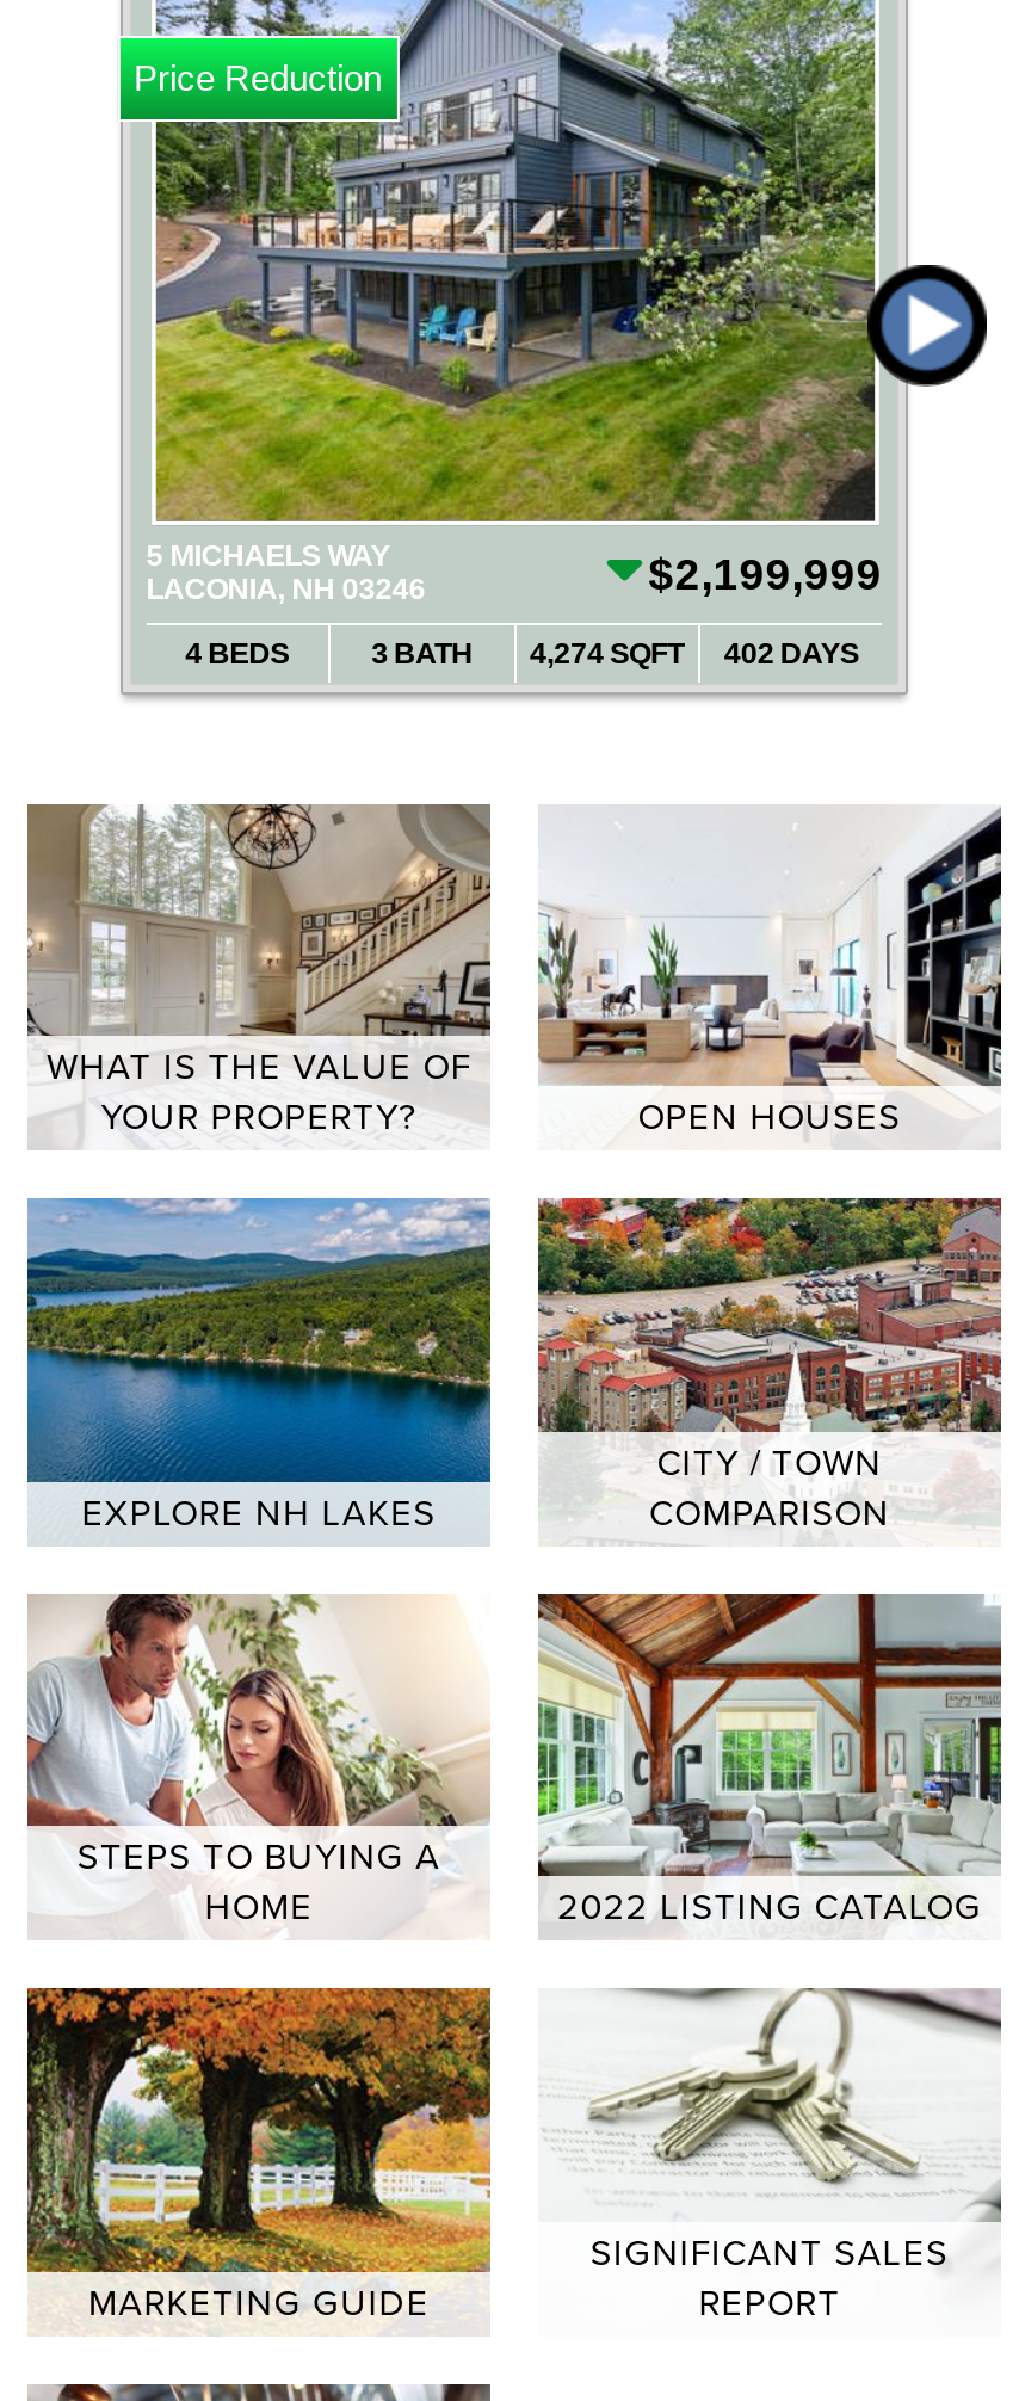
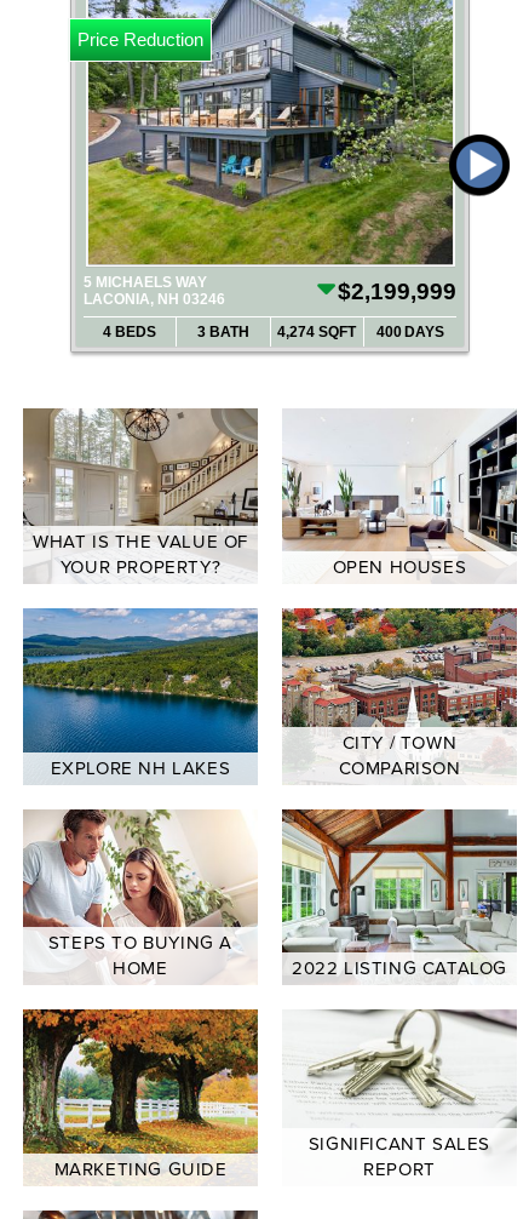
[371,637,859,670] 3 BATH 4,274 SQFT 402 DAYS -> [197,323,445,340] 3 BATH 4,274 SQFT 400 DAYS

